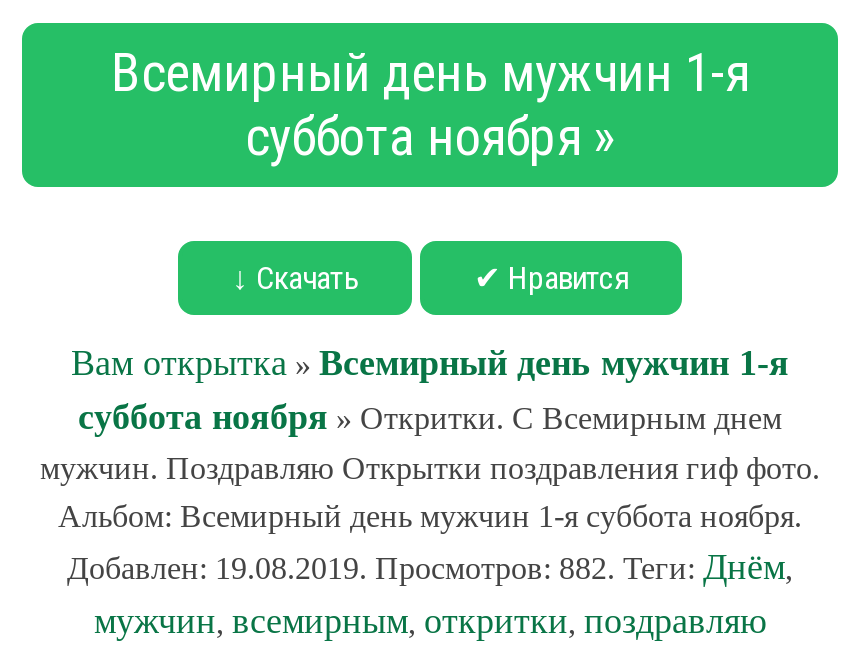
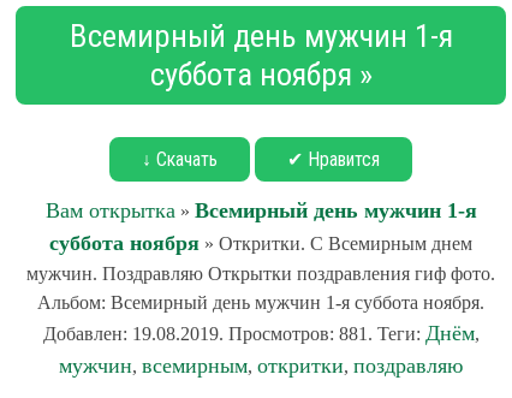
[67,547,793,587] Добавлен: 19.08.2019. Просмотров: 882. Теги: Днём, -> [43,321,479,345] Добавлен: 19.08.2019. Просмотров: 881. Теги: Днём,

